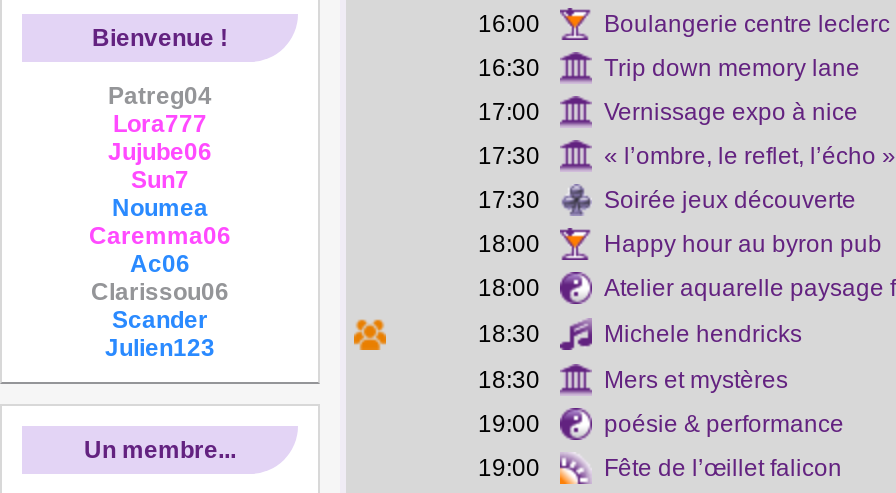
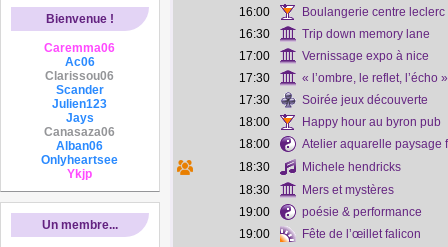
[108,82,212,222] Patreg04 | Lora777 | Jujube06 | Sun7 | Noumea -> none
moved [89,222,231,362] -> [44,41,115,111]: Caremma06 | Ac06 | Clarissou06 | Scander | Julien123
none -> [41,111,118,181] Jays | Canasaza06 | Alban06 | Onlyheartsee | Ykjp

